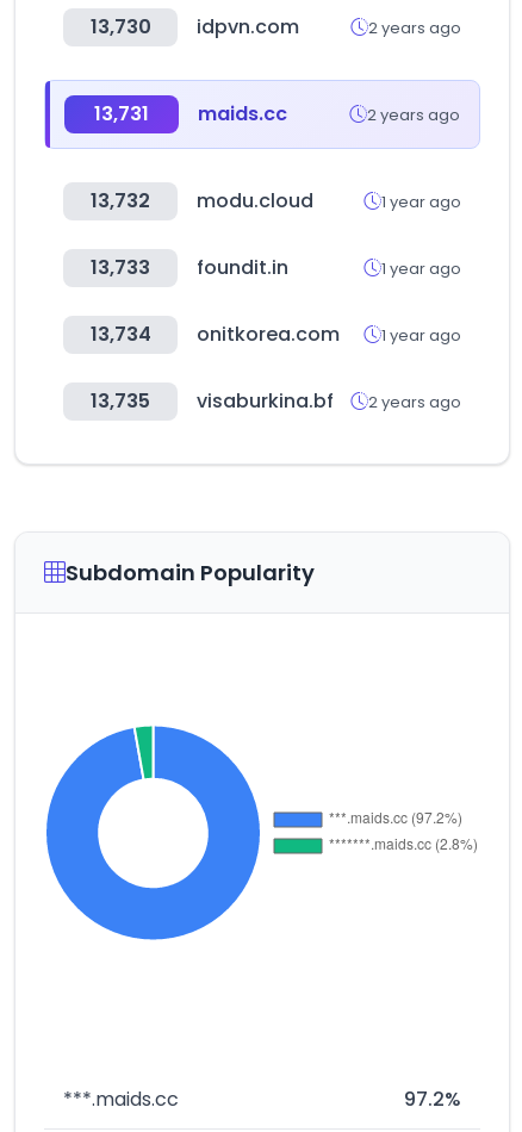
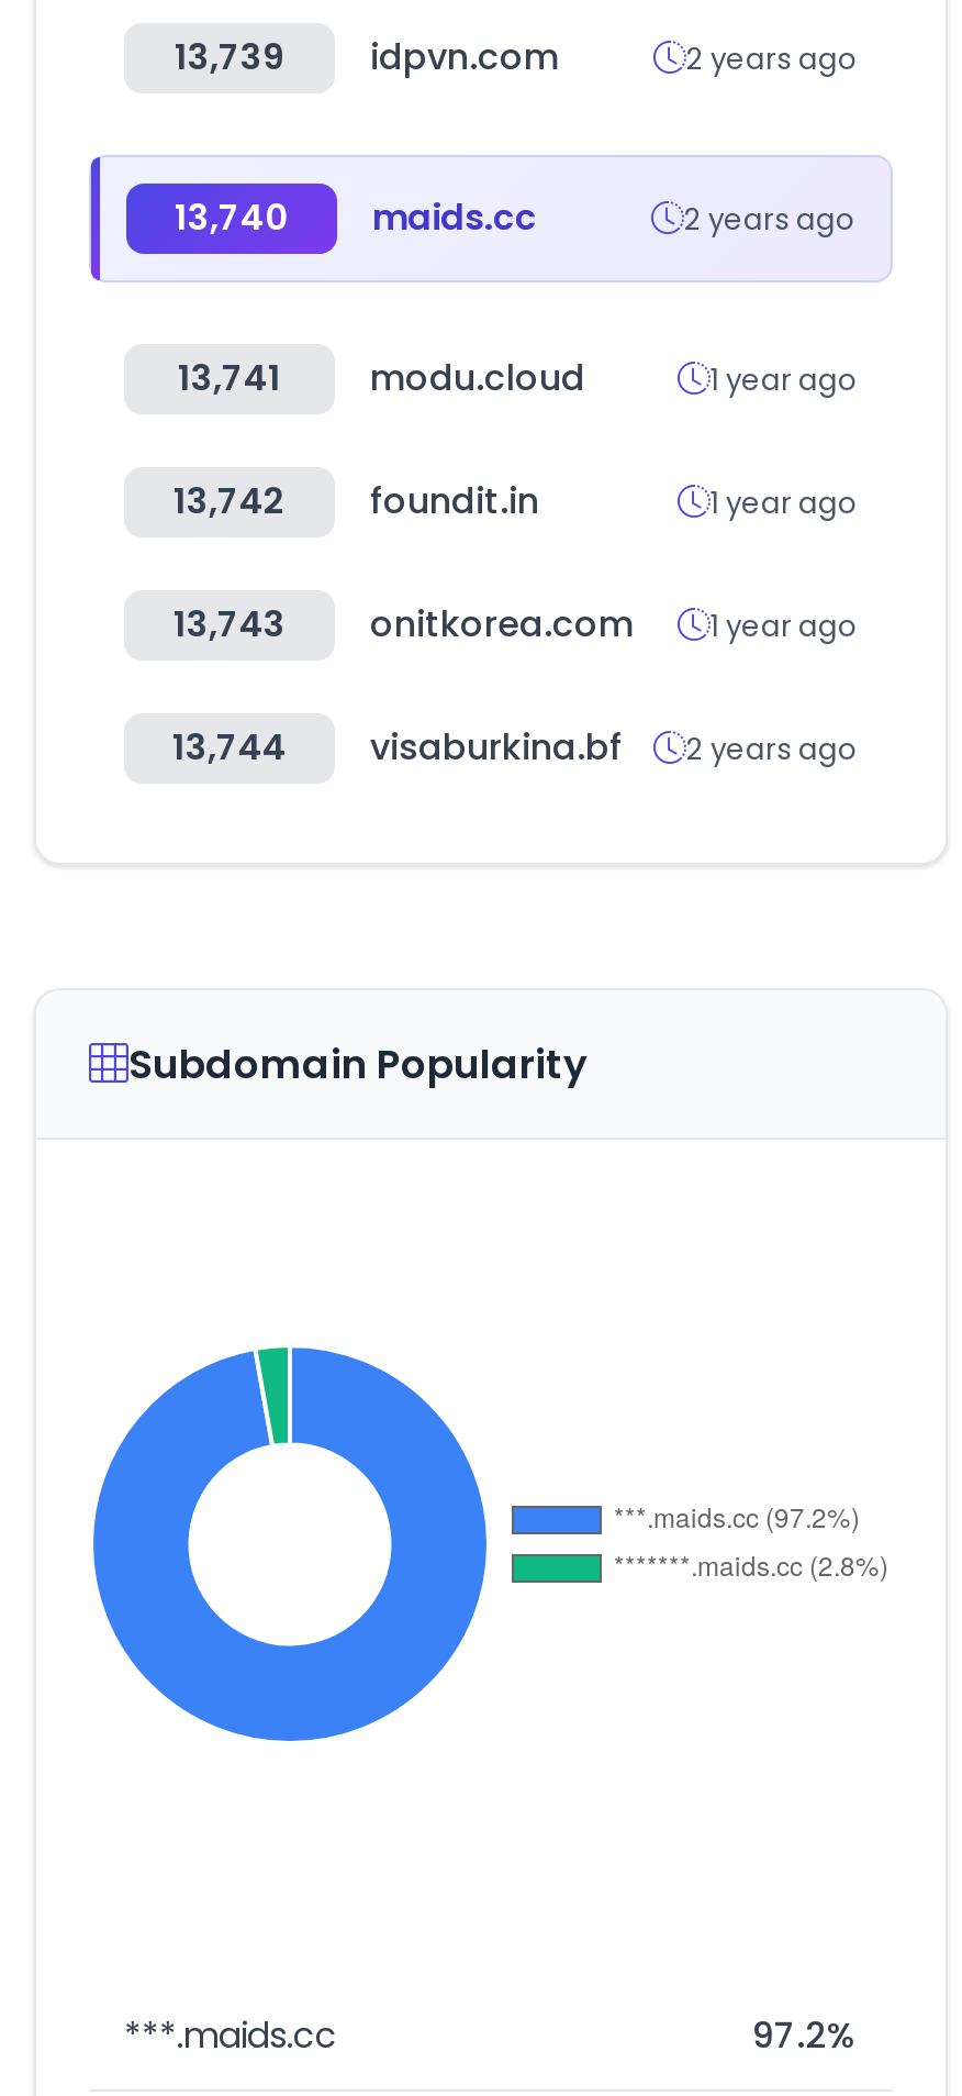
[90,13,299,41] 13,730 idpvn.com -> [175,32,559,82] 13,739 idpvn.com
[94,100,287,127] 13,731 maids.cc -> [175,192,537,243] 13,740 maids.cc
[91,187,313,214] 13,732 modu.cloud -> [178,353,585,403] 13,741 modu.cloud
[91,254,288,281] 13,733 foundit.in -> [174,476,539,526] 13,742 foundit.in
[90,321,461,348] 13,734 onitkorea.com 1 year ago -> [174,599,858,650] 13,743 onitkorea.com 1 year ago
[91,387,461,415] 13,735 visaburkina.bf 2 years ago -> [172,722,858,773] 13,744 visaburkina.bf 2 years ago

